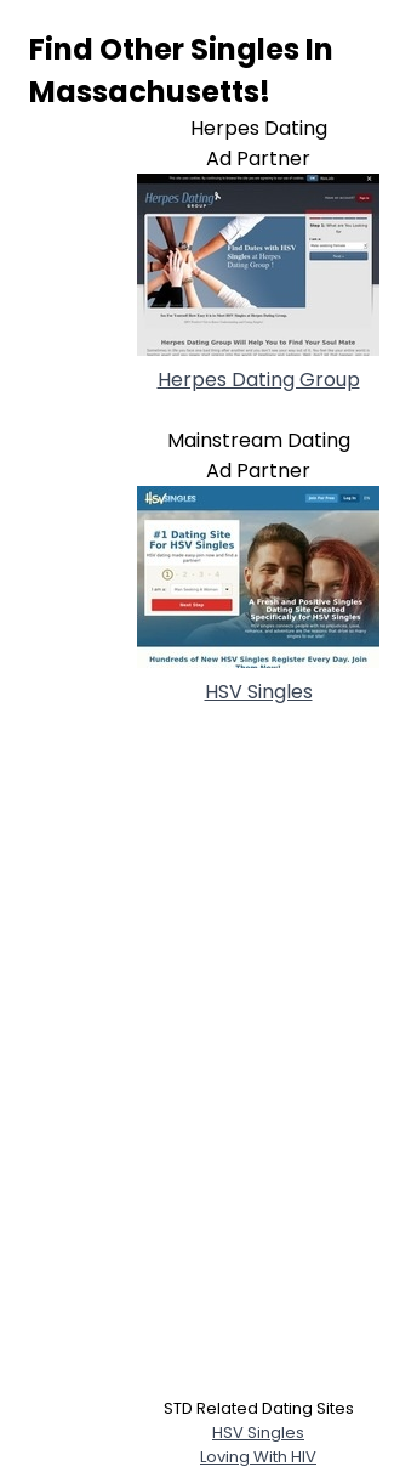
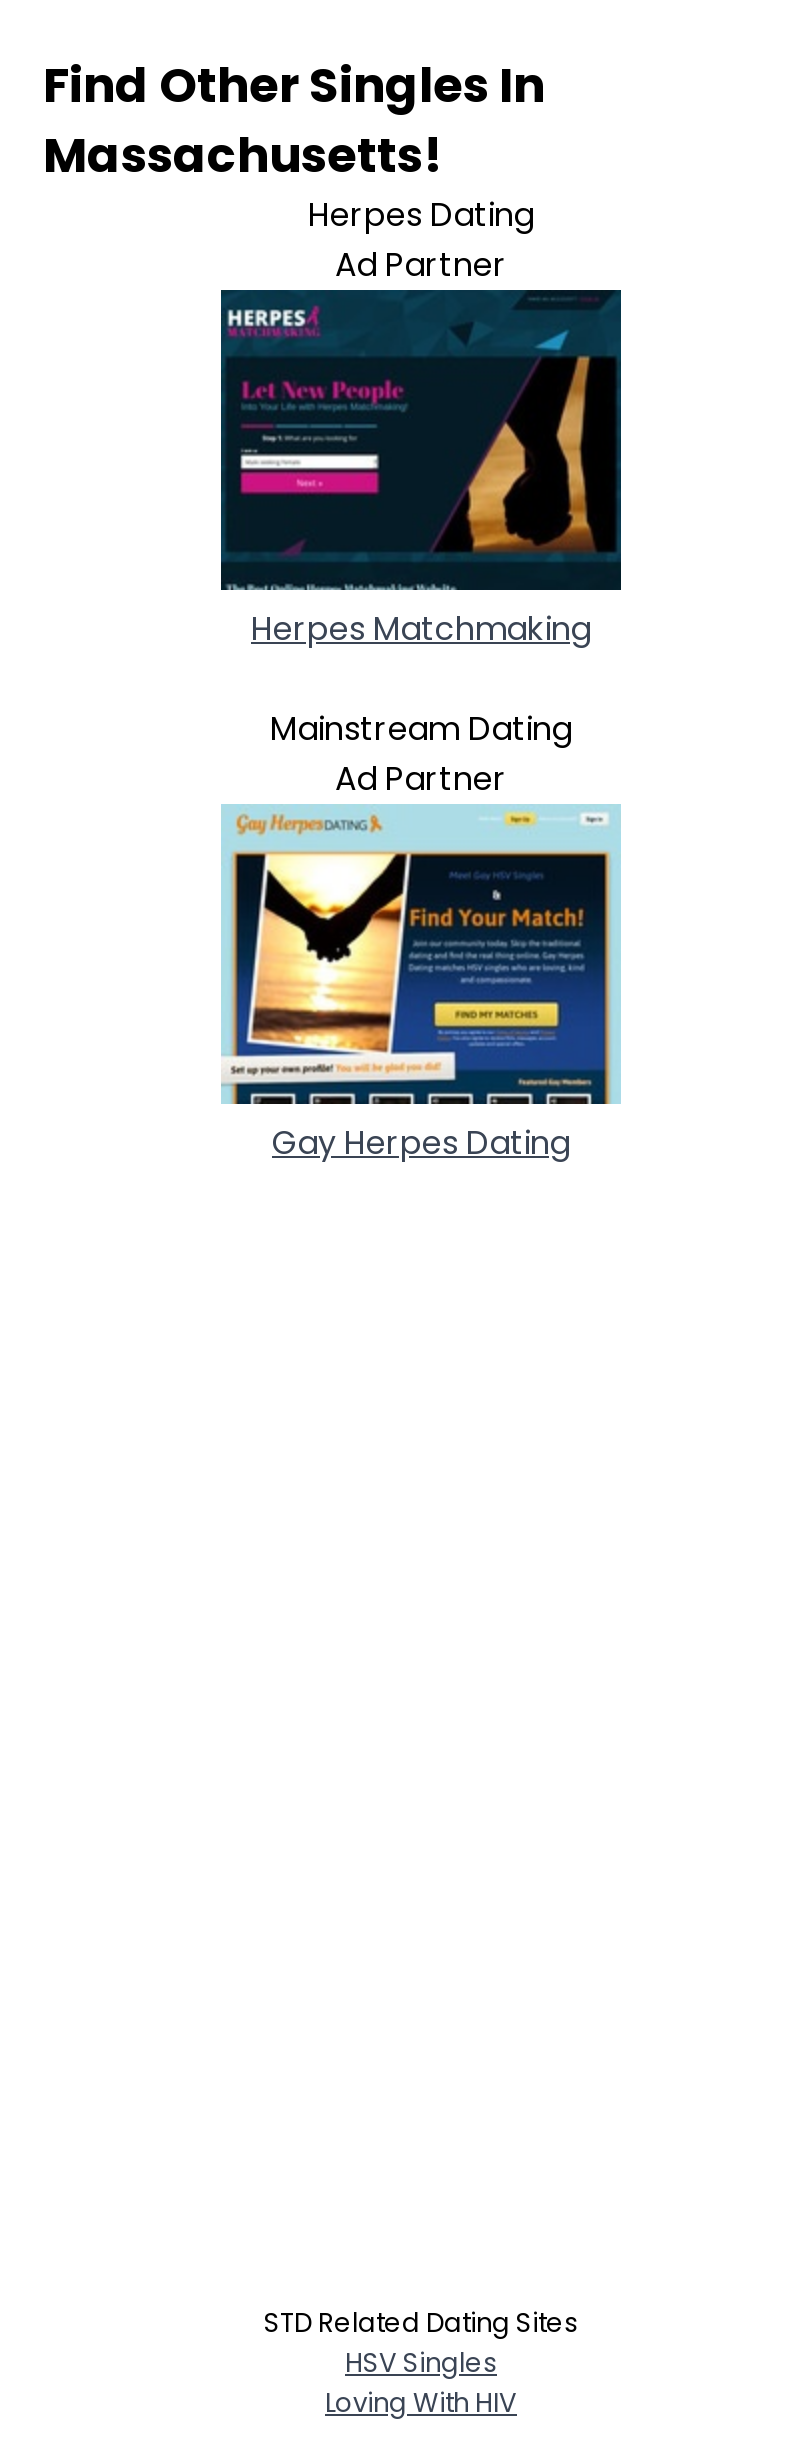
[137,174,379,393] [image] | Herpes Dating Group -> [219,290,623,651] [image] | Herpes Matchmaking
[136,486,381,705] [image] | HSV Singles -> [221,806,621,1165] [image] | Gay Herpes Dating

